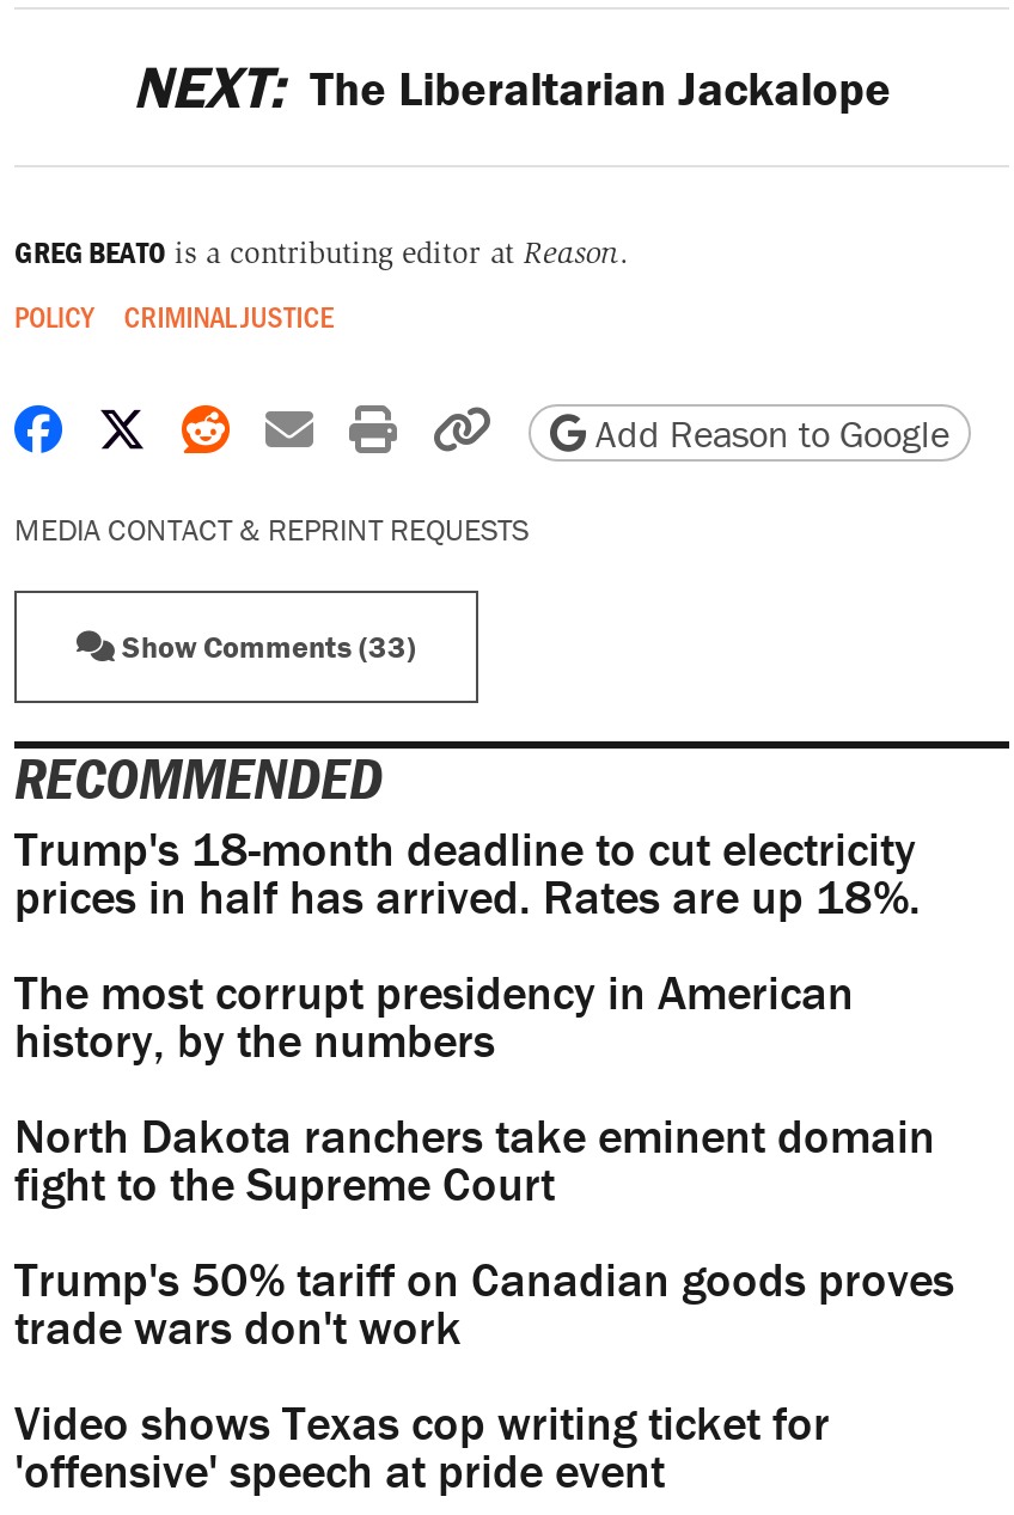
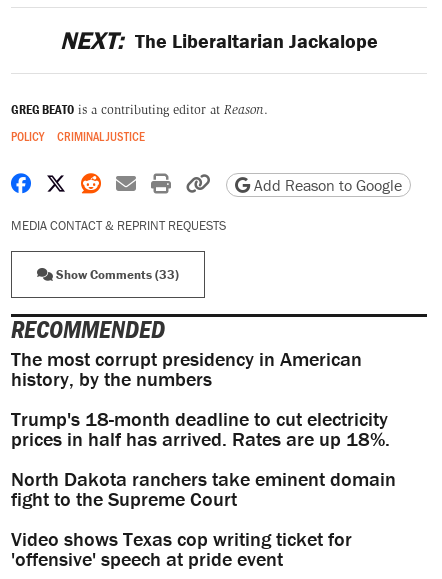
moved [14,819,921,926] -> [11,406,390,451]: Trump's 18-month deadline to cut electricity | prices in half has arrived. Rates are up 18%.
[14,1249,954,1357] Trump's 50% tariff on Canadian goods proves | trade wars don't work -> none

